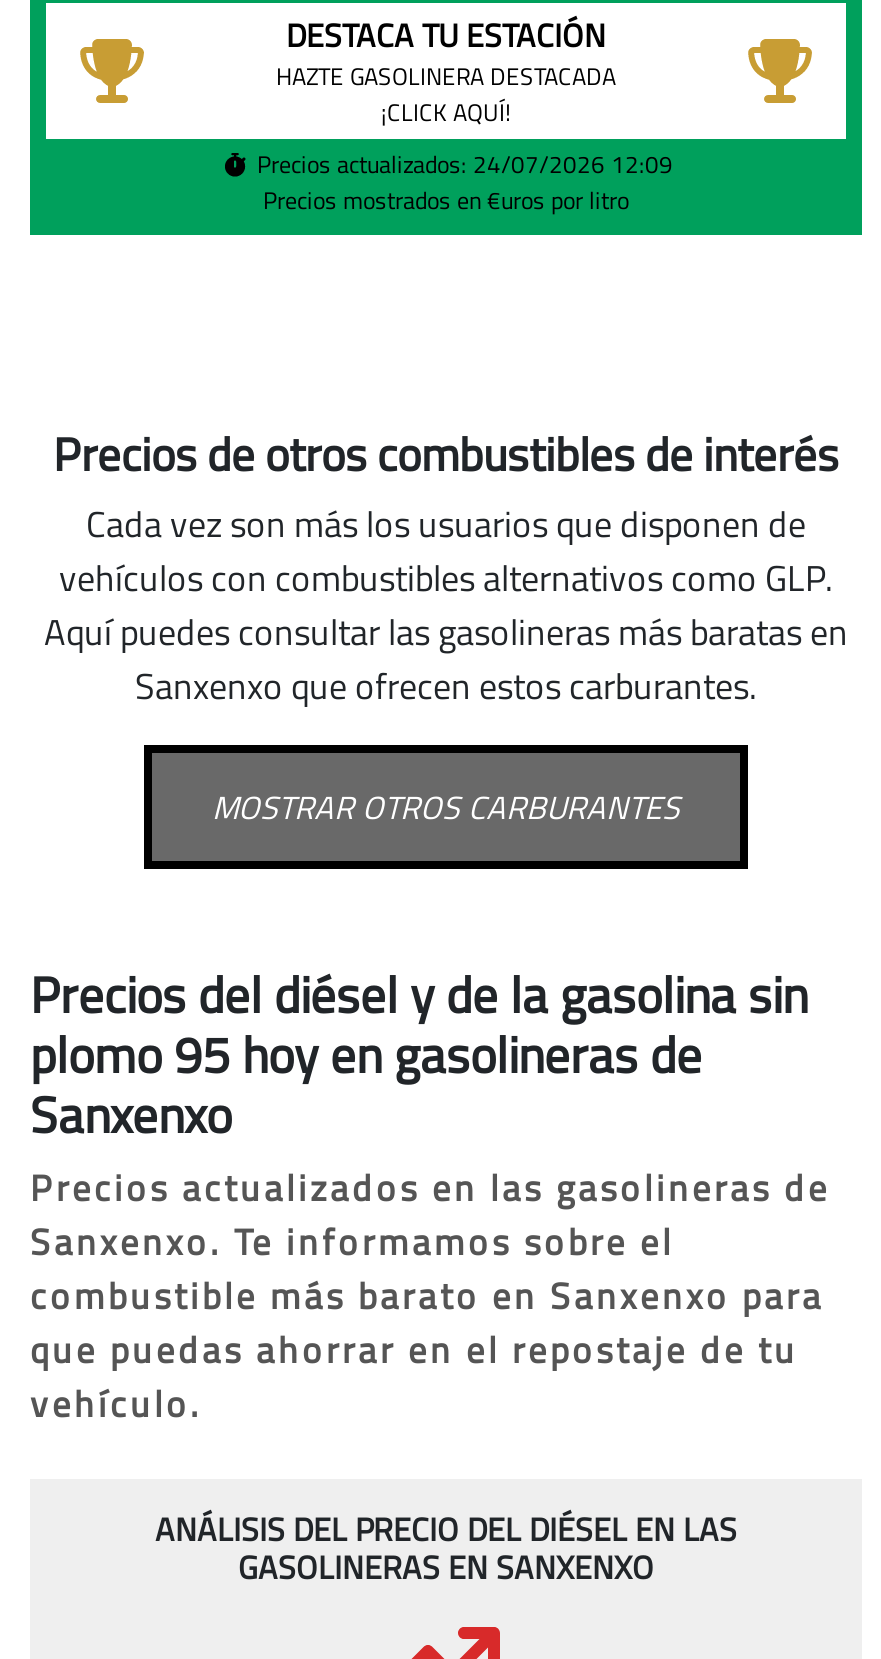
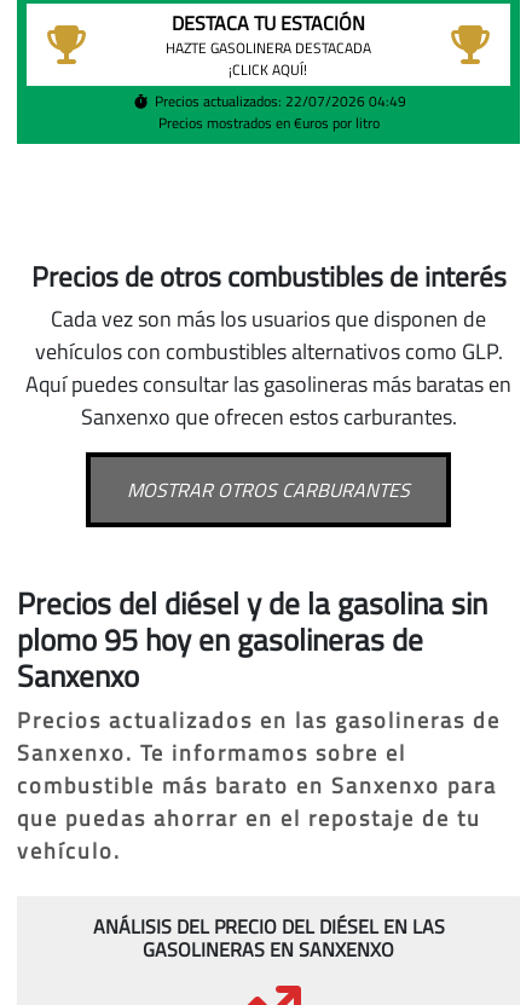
[257,145,673,183] Precios actualizados: 24/07/2026 12:09 -> [154,89,406,112] Precios actualizados: 22/07/2026 04:49

